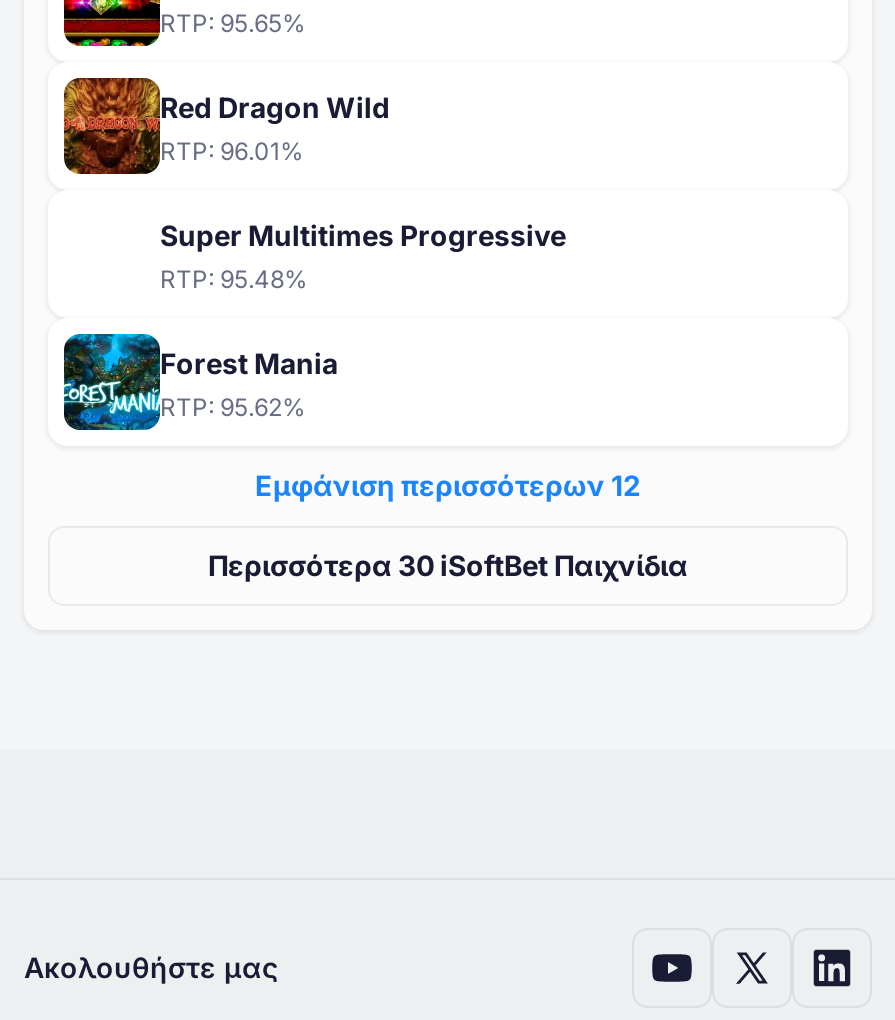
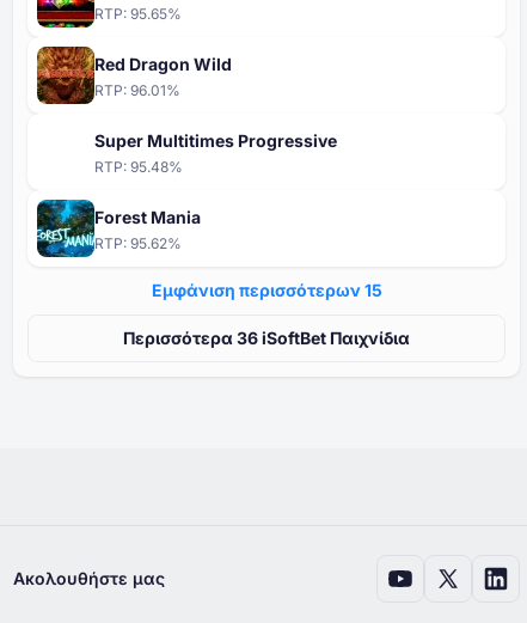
[255,469,641,503] Εμφάνιση περισσότερων 12 -> [151,280,382,300] Εμφάνιση περισσότερων 15
[208,549,688,583] Περισσότερα 30 iSoftBet Παιχνίδια -> [123,328,410,348] Περισσότερα 36 iSoftBet Παιχνίδια

